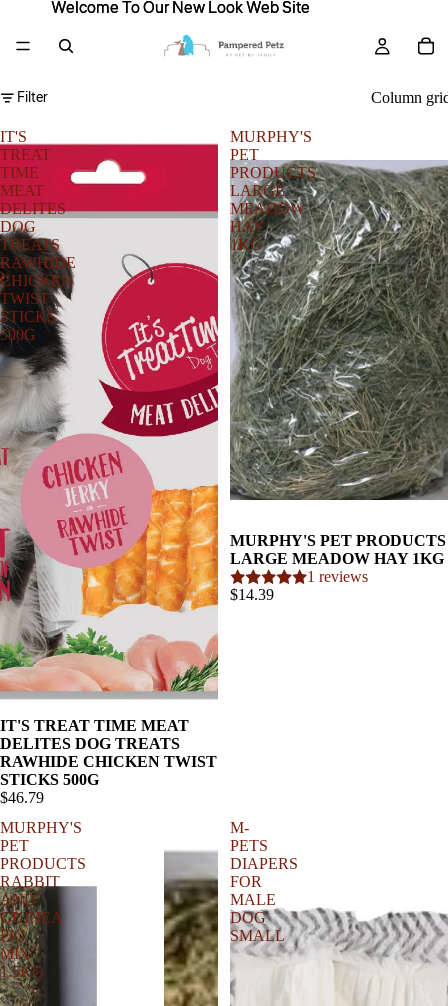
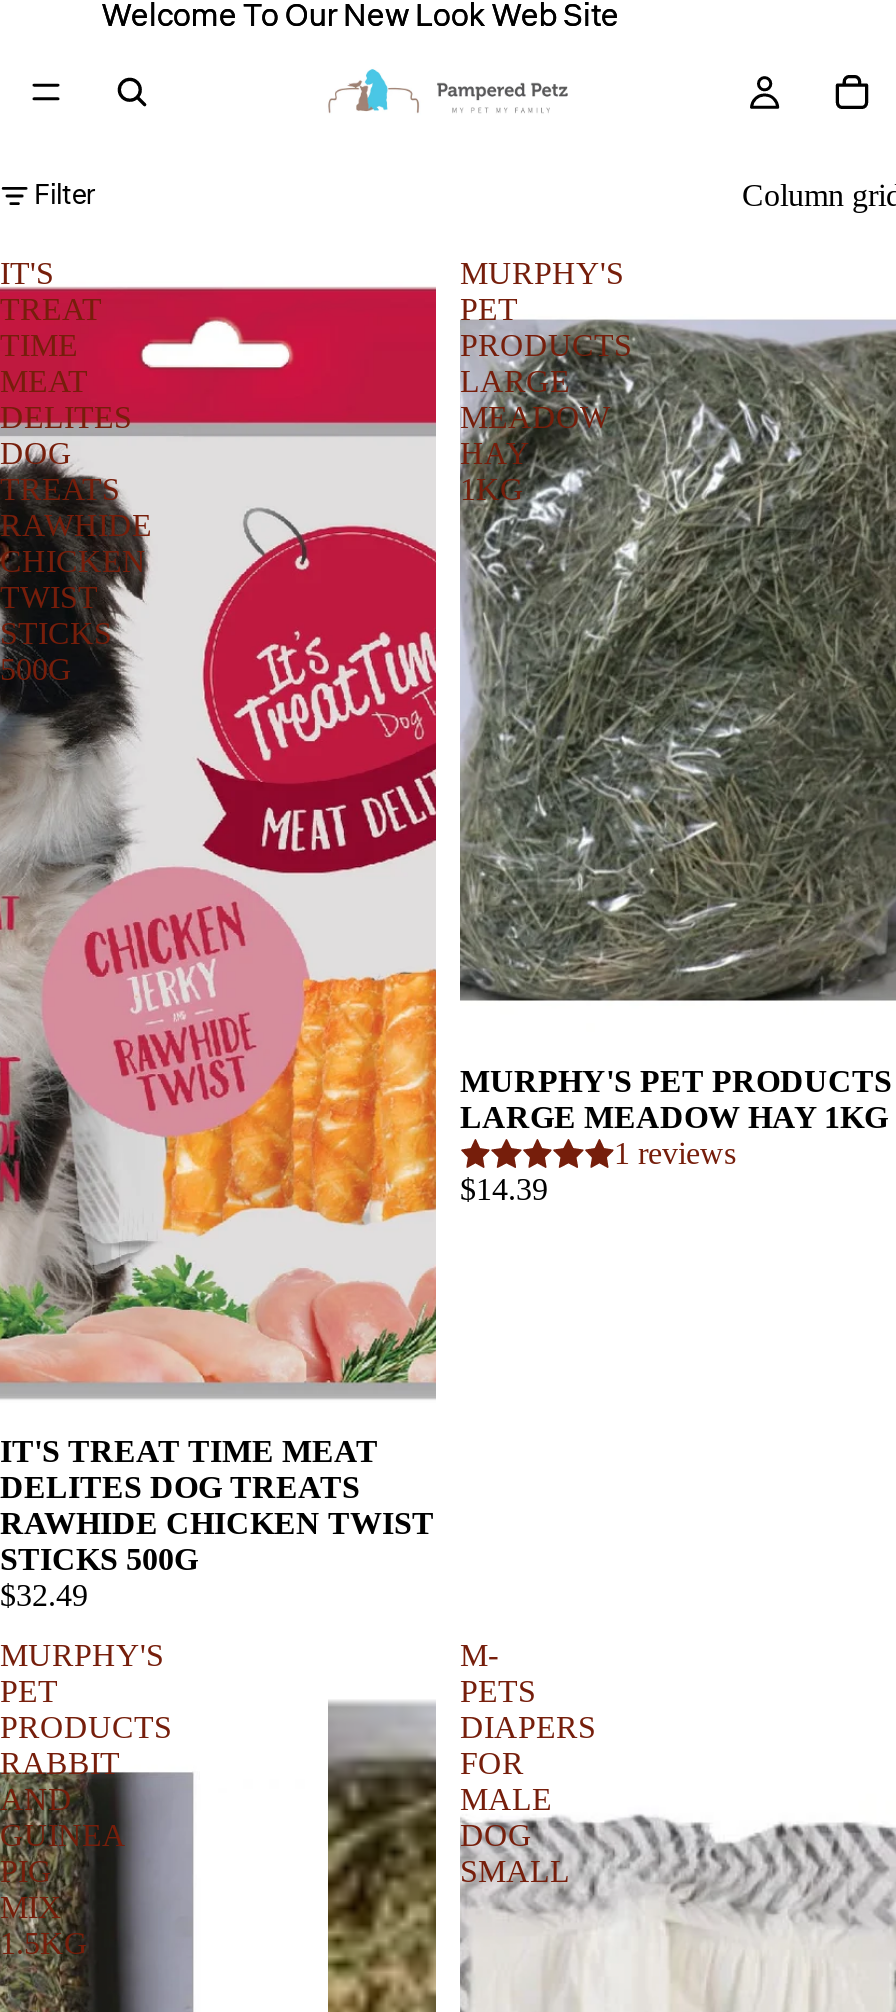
[0,788,44,805] $46.79 -> [0,1577,88,1611] $32.49

